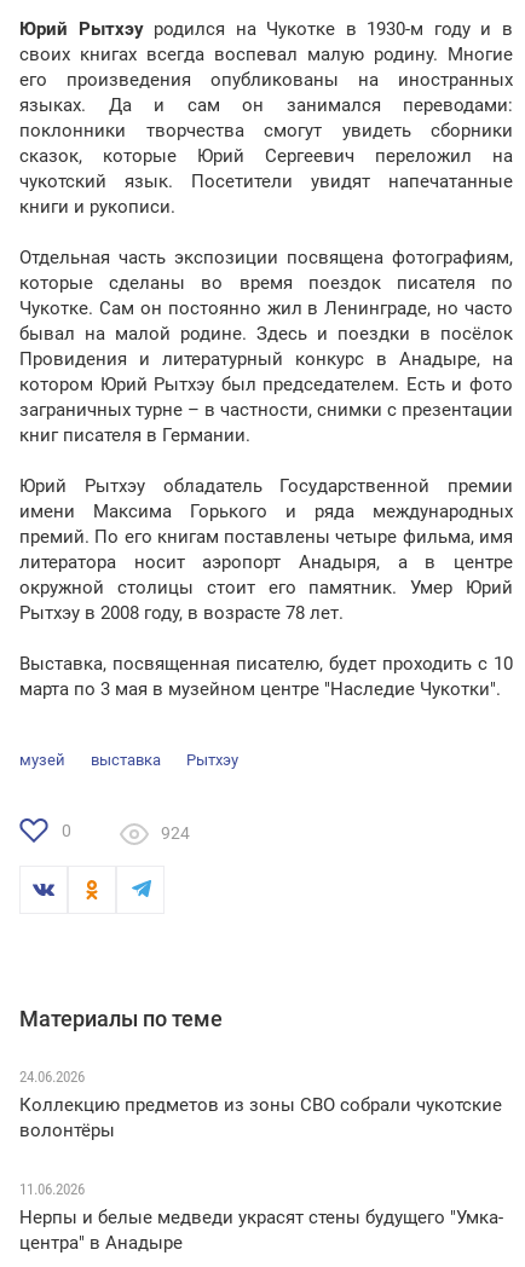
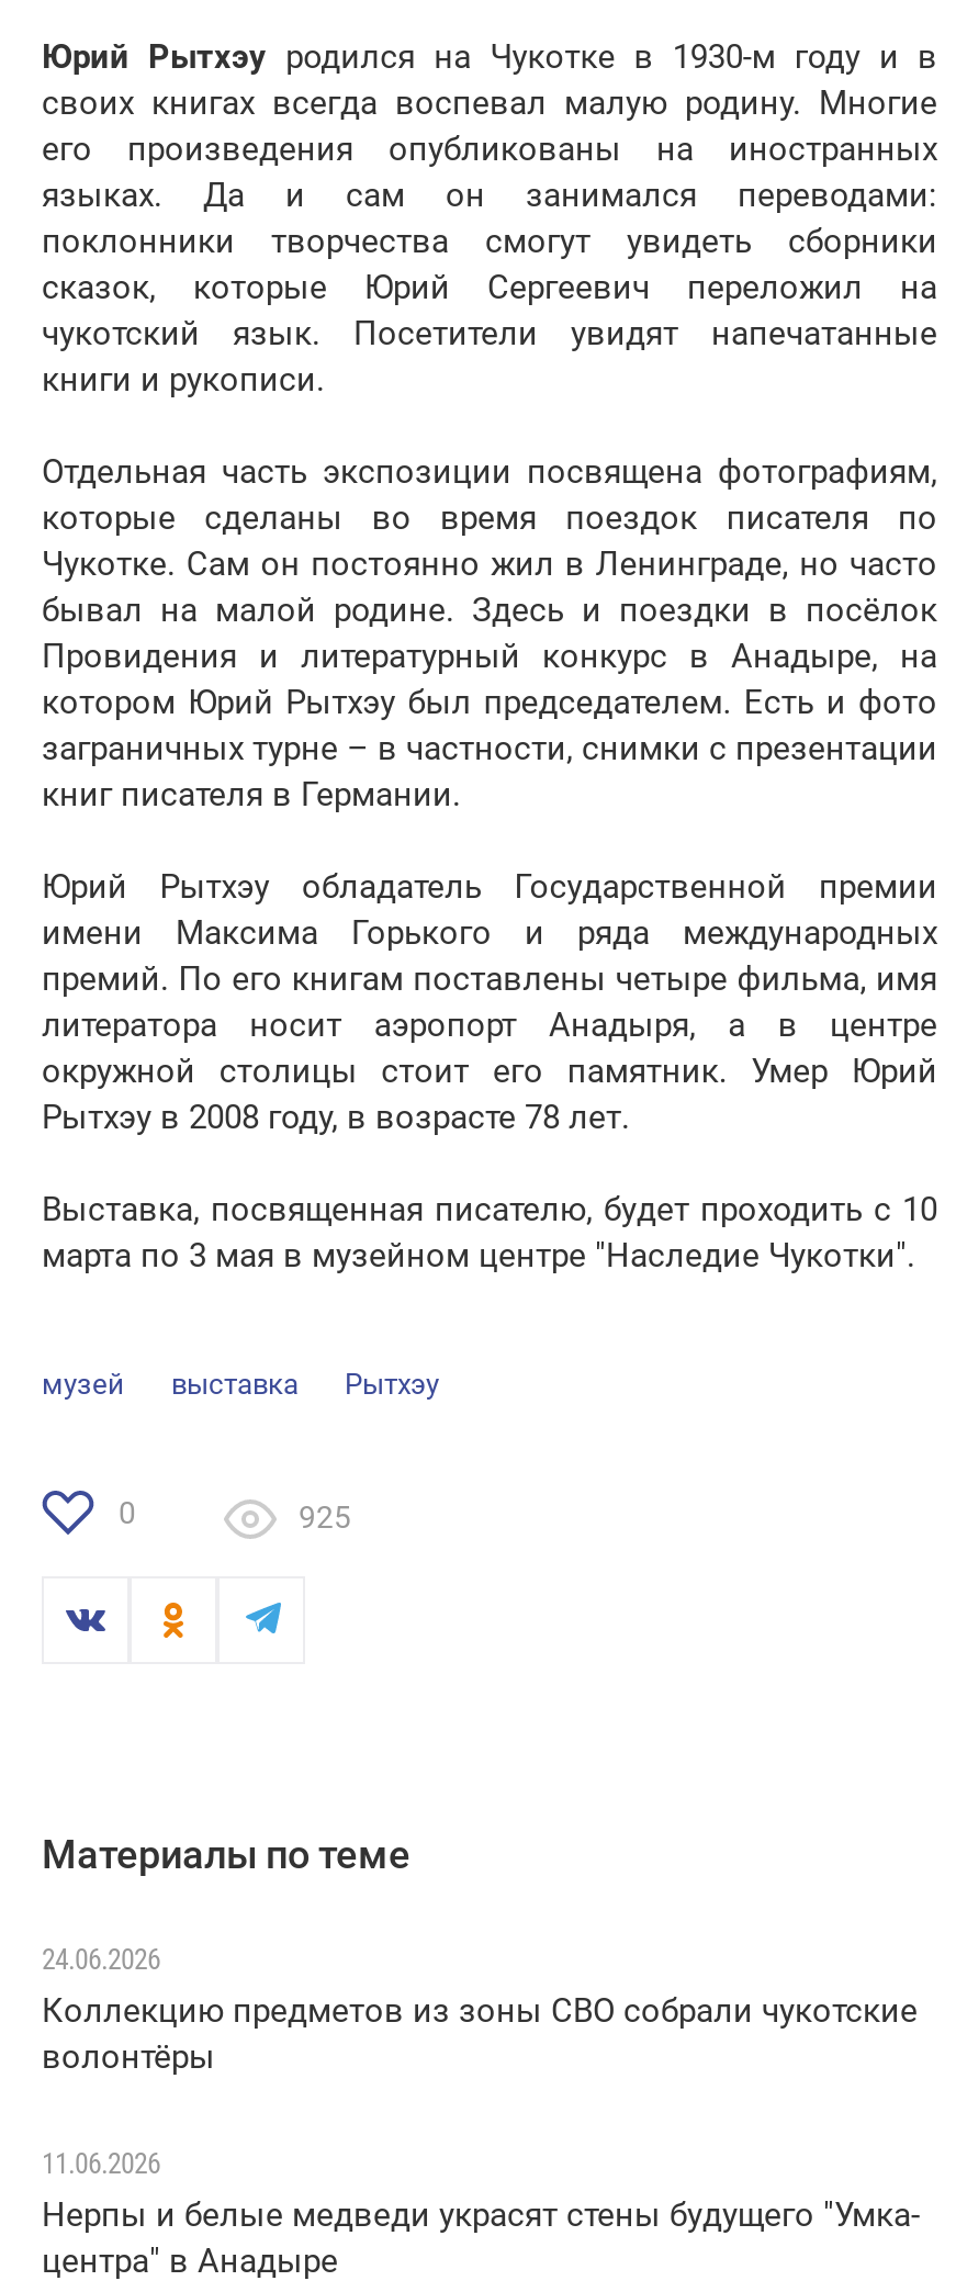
[161,824,190,843] 924 -> [299,1500,351,1535] 925

